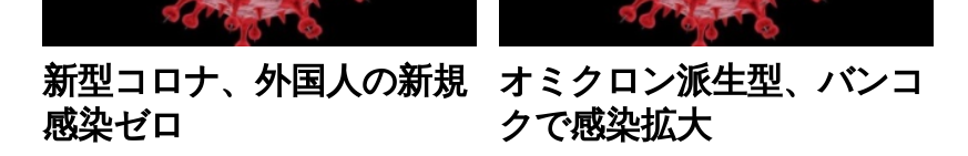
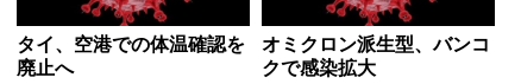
[42,64,468,145] 新型コロナ、外国人の新規 | 感染ゼロ -> [17,34,245,78] タイ、空港での体温確認を | 廃止へ

